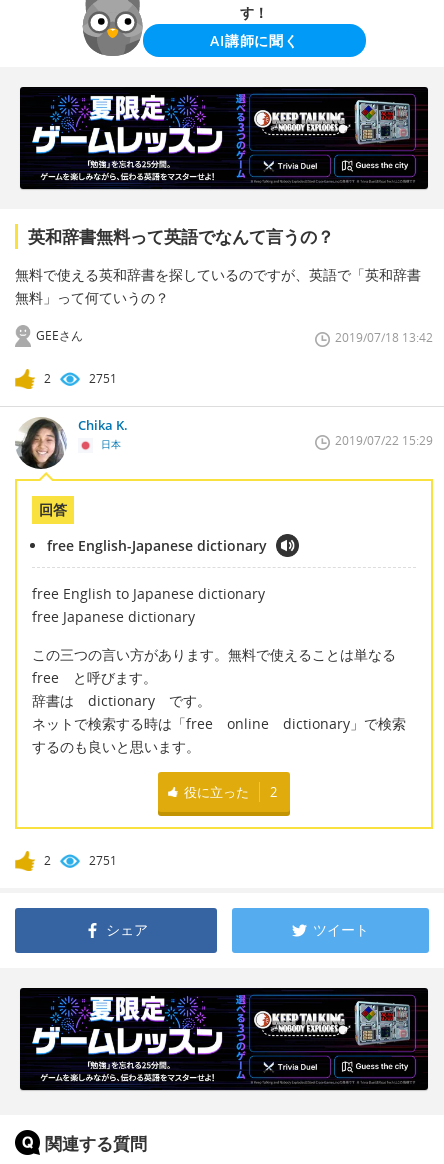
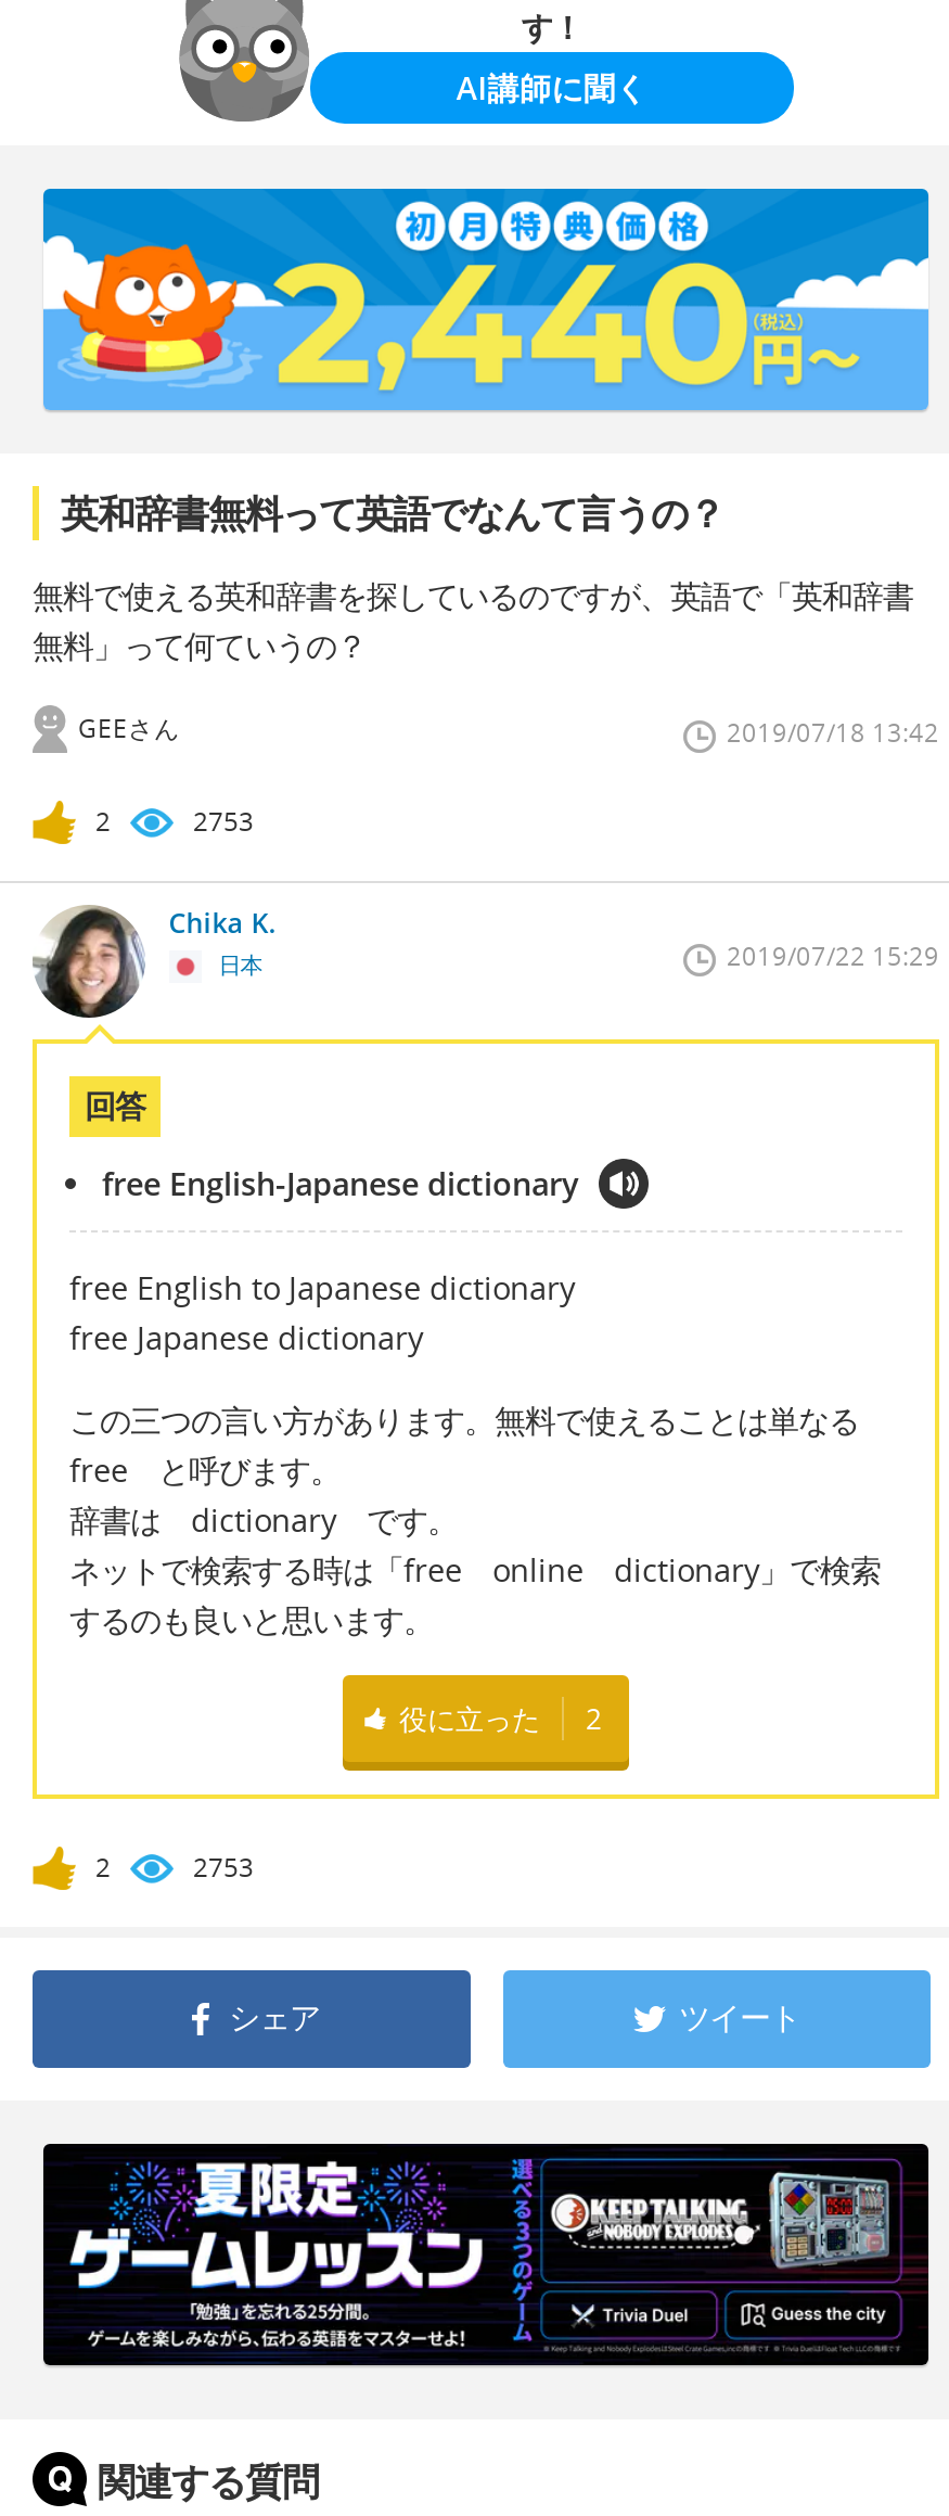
[19,86,429,190] [image] -> [41,187,931,412] [image]
[89,370,117,387] 2751 -> [193,802,254,839] 2753
[89,852,117,869] 2751 -> [193,1849,254,1886] 2753

